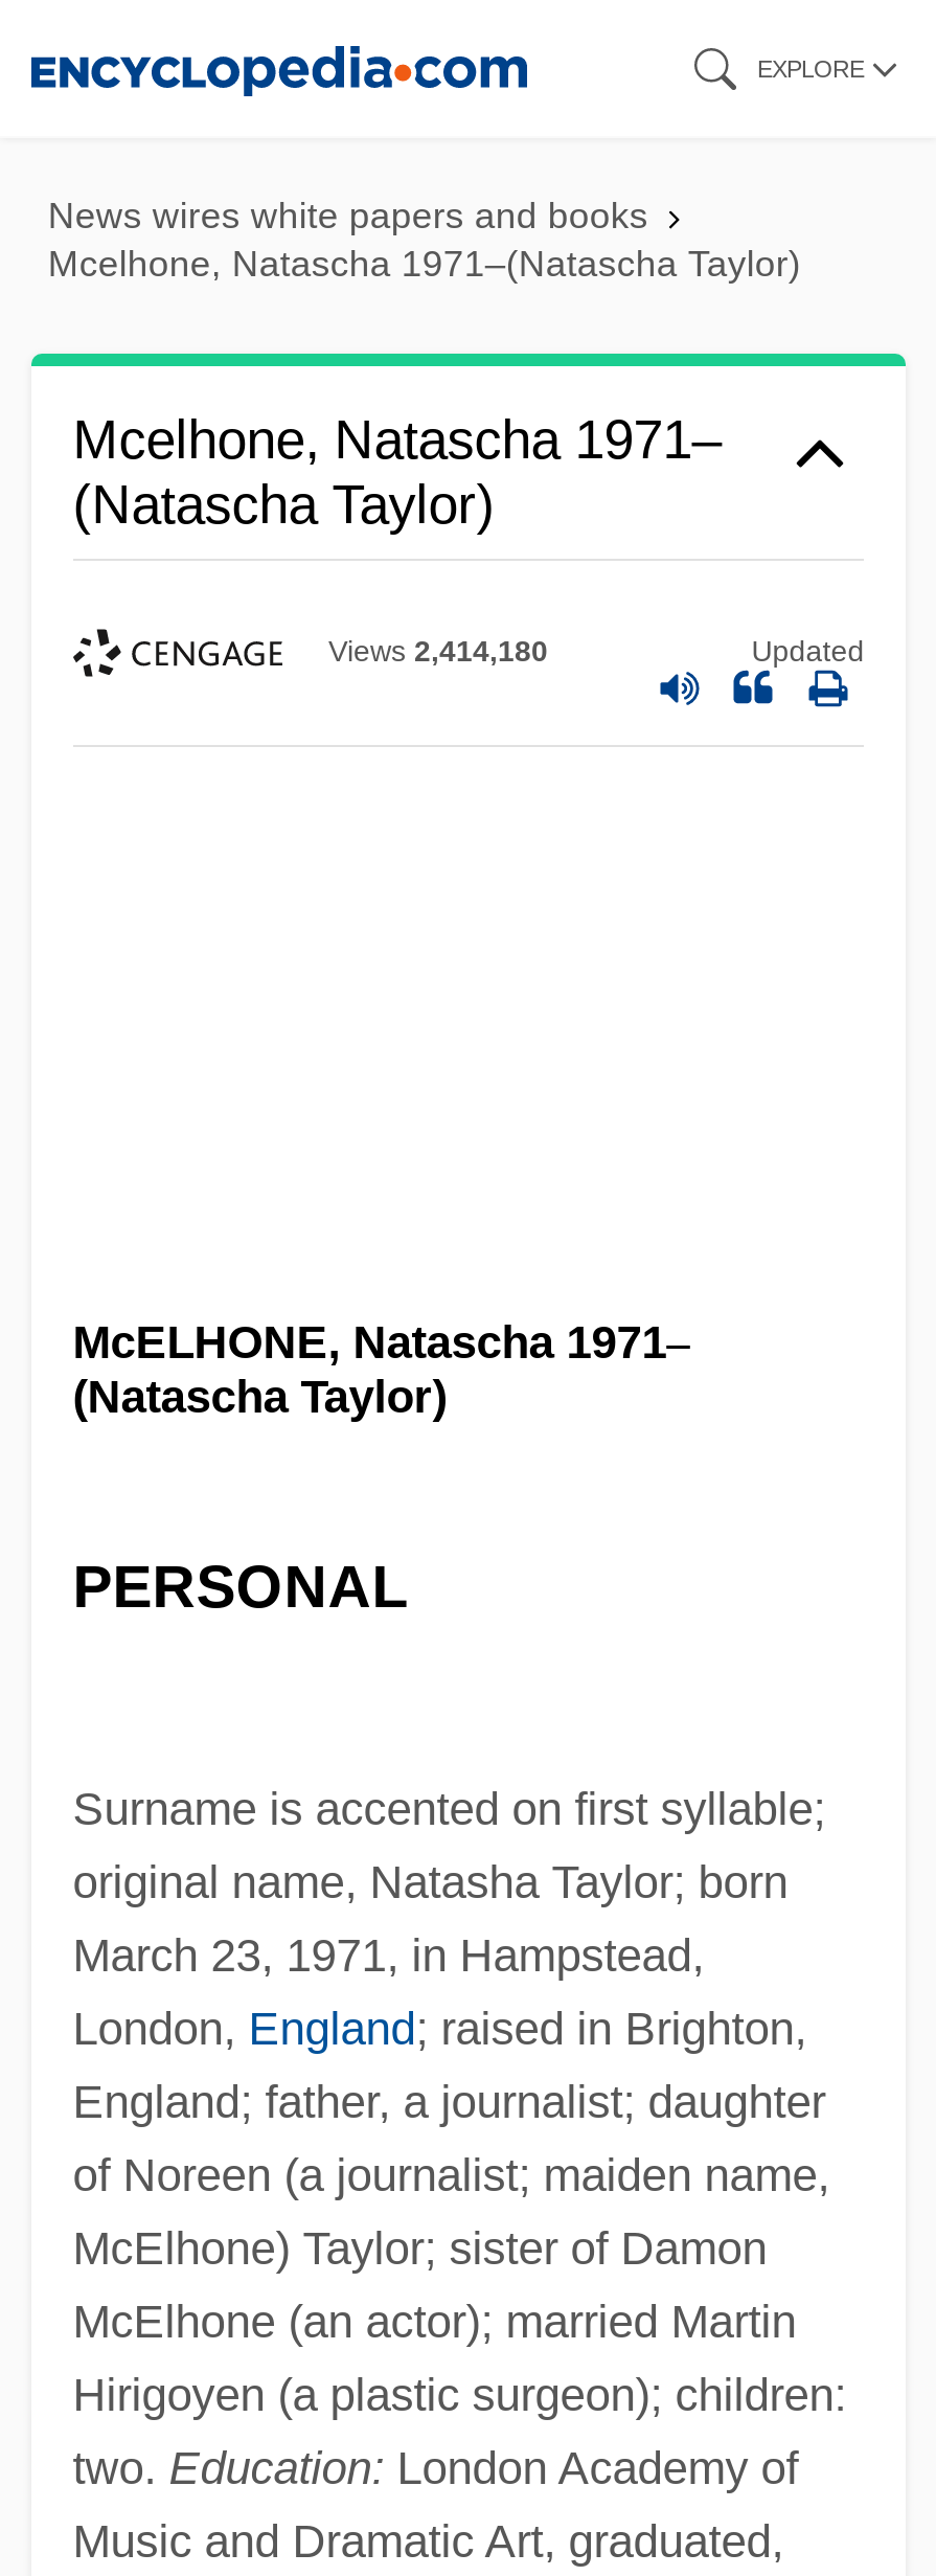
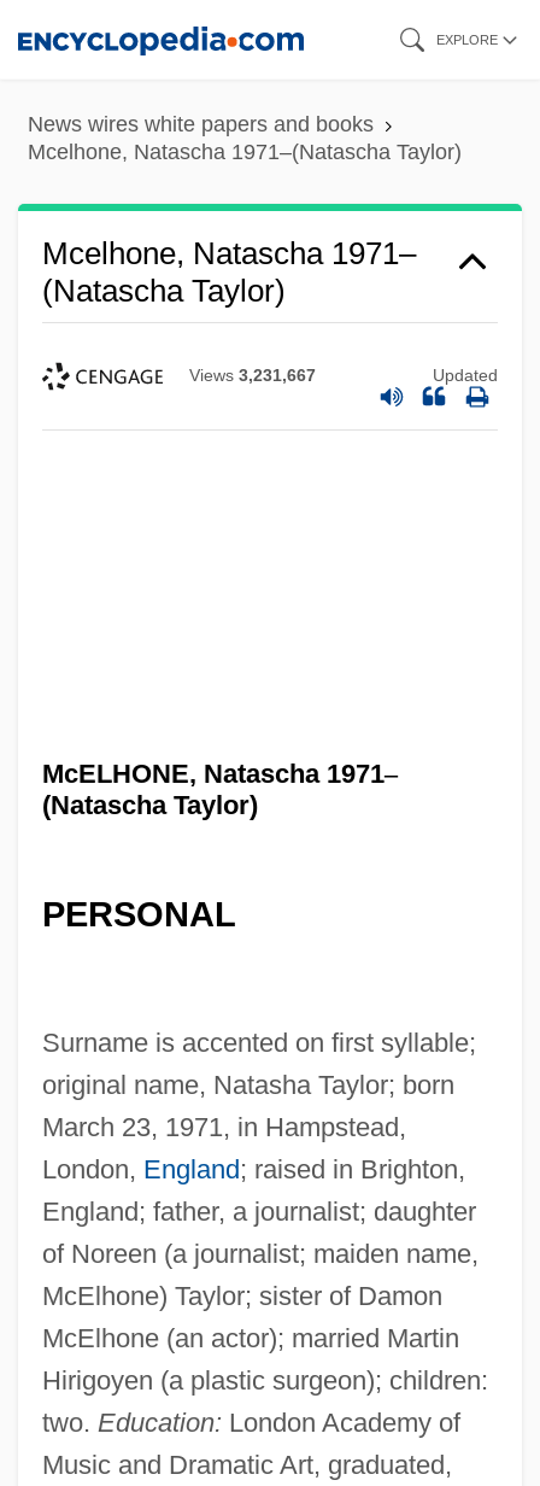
[328,635,548,669] Views 2,414,180 -> [189,366,316,385] Views 3,231,667

